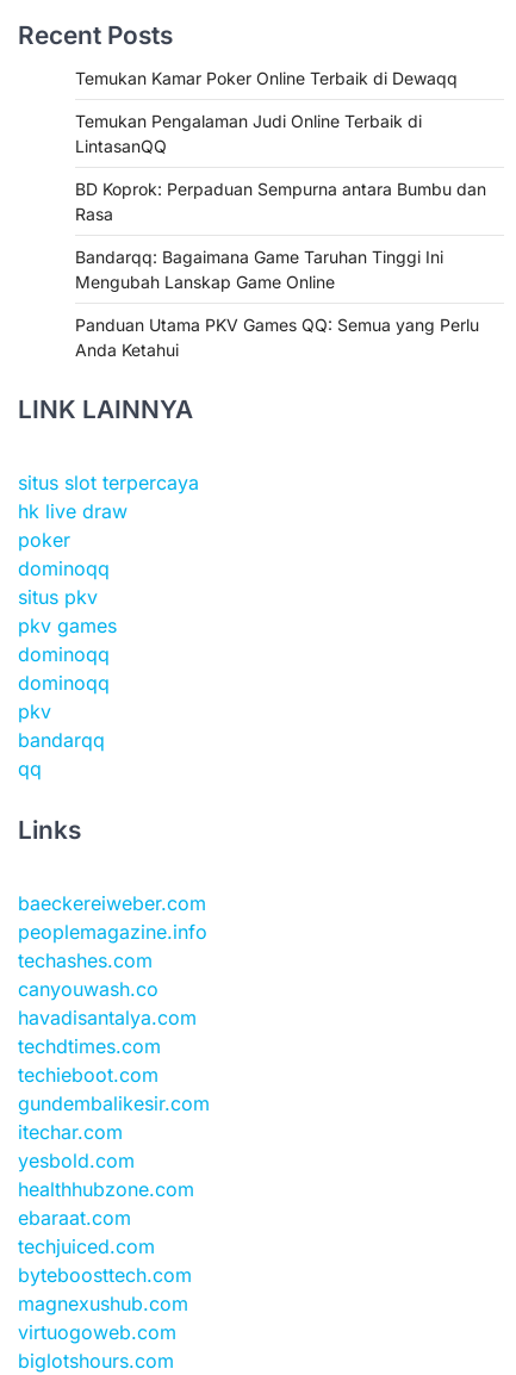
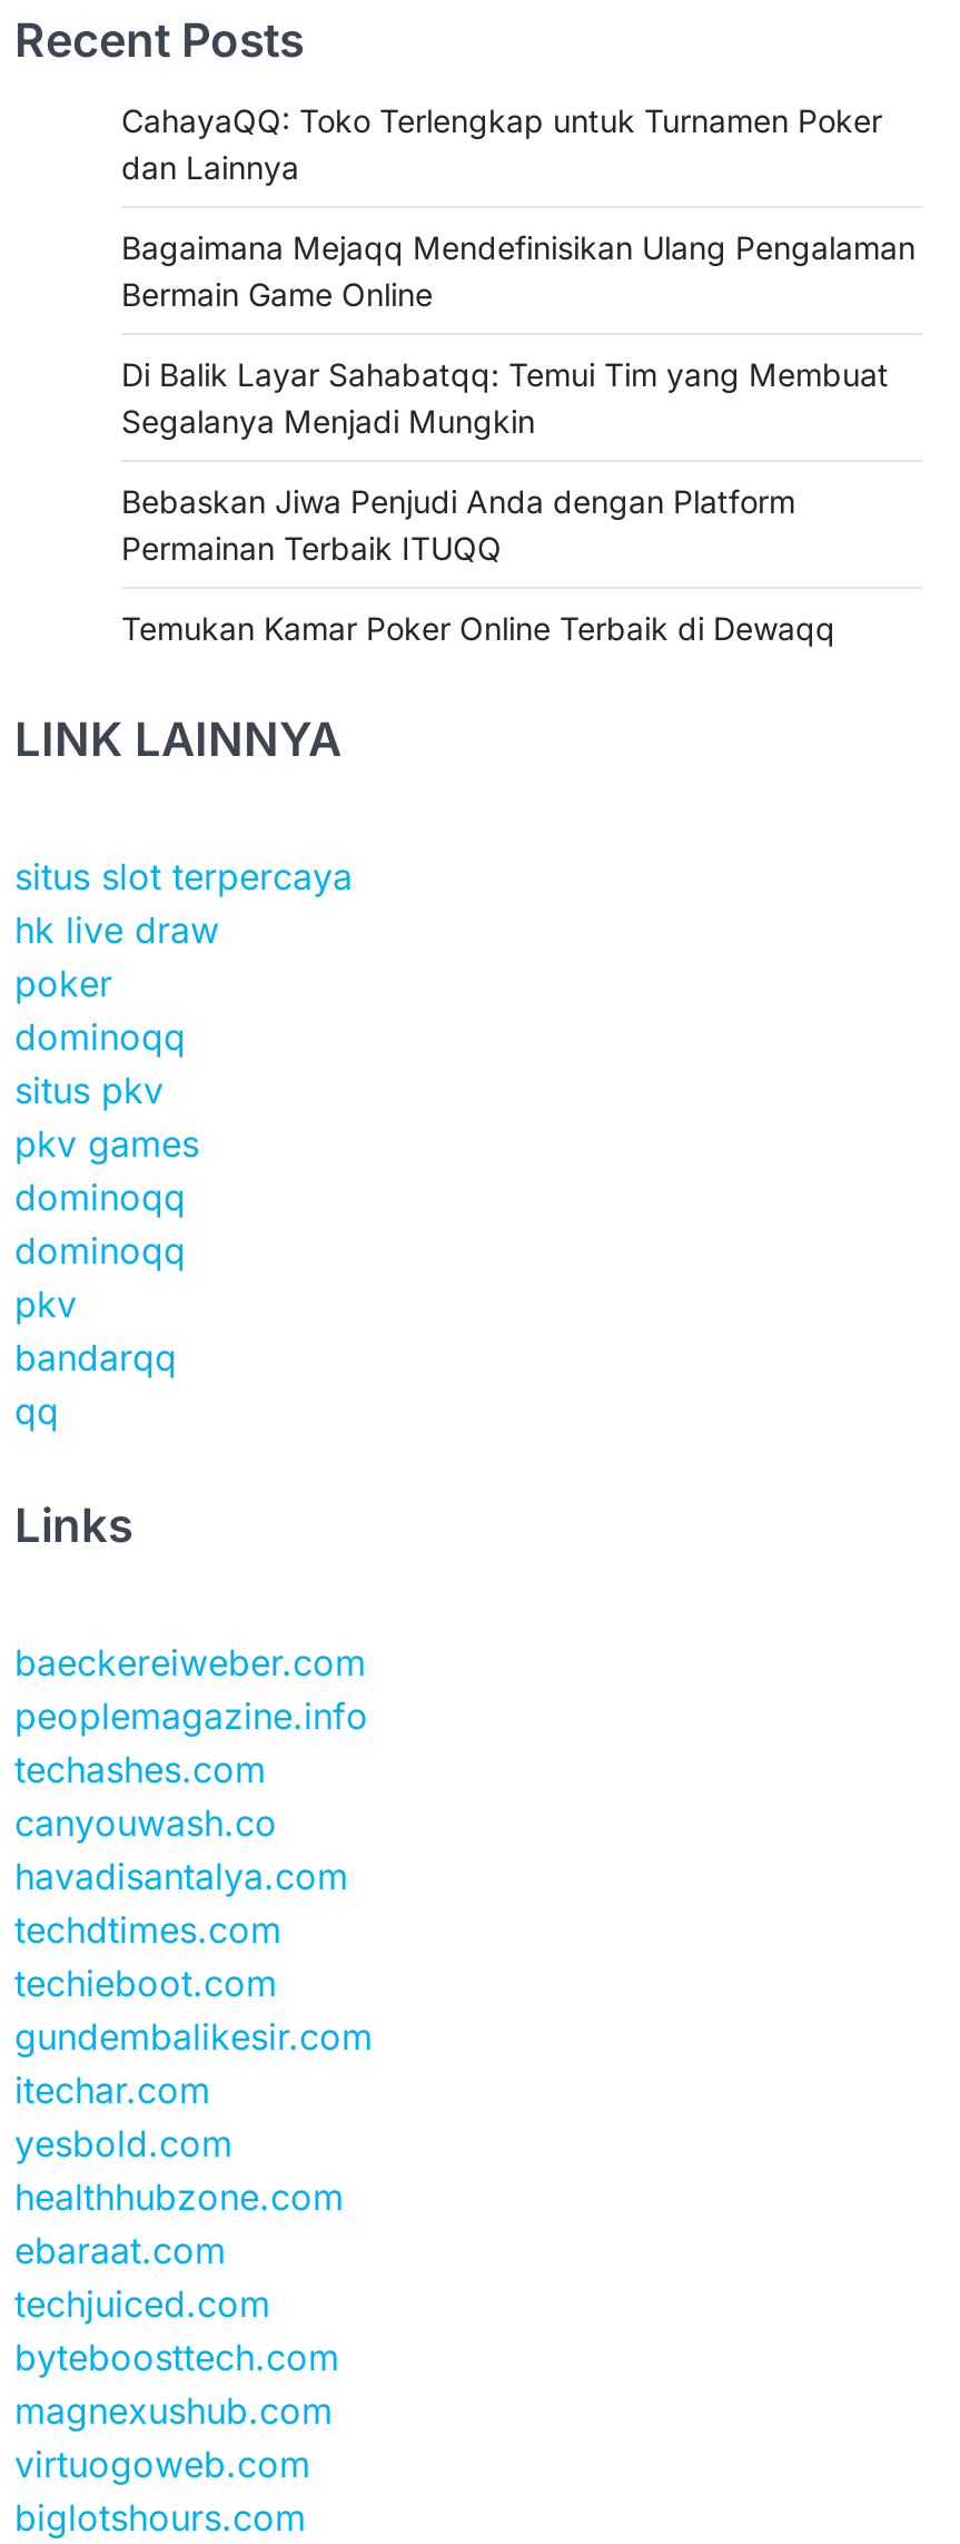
none -> [121,101,916,566] CahayaQQ: Toko Terlengkap untuk Turnamen Poker | dan Lainnya | Bagaimana Mejaqq Mendefinisikan Ulang Pengalaman | Bermain Game Online | Di Balik Layar Sahabatqq: Temui Tim yang Membuat | Segalanya Menjadi Mungkin | Bebaskan Jiwa Penjudi Anda dengan Platform | Permainan Terbaik ITUQQ
moved [75,68,458,88] -> [121,609,835,647]: Temukan Kamar Poker Online Terbaik di Dewaqq
[75,111,486,360] Temukan Pengalaman Judi Online Terbaik di | LintasanQQ | BD Koprok: Perpaduan Sempurna antara Bumbu dan | Rasa | Bandarqq: Bagaimana Game Taruhan Tinggi Ini | Mengubah Lanskap Game Online | Panduan Utama PKV Games QQ: Semua yang Perlu | Anda Ketahui -> none

